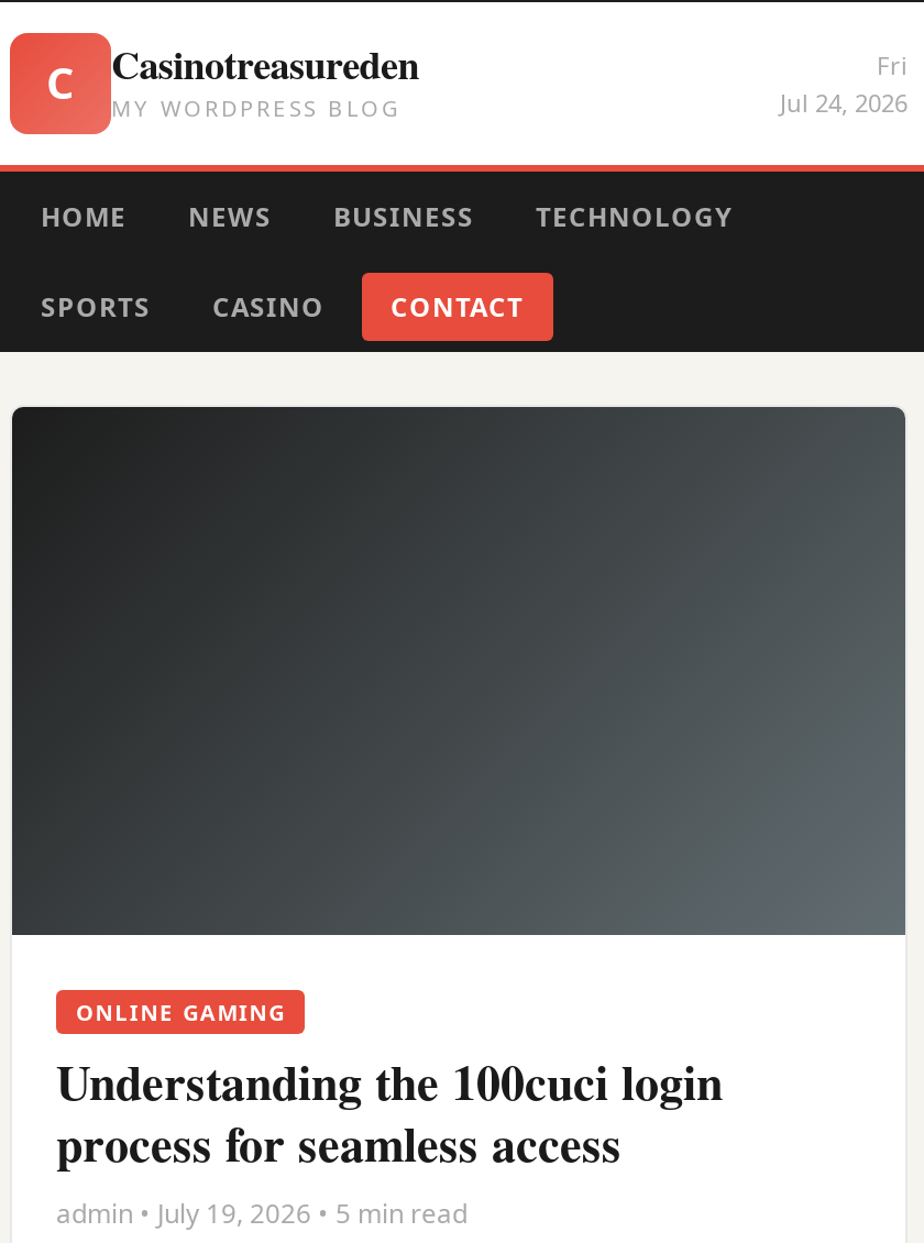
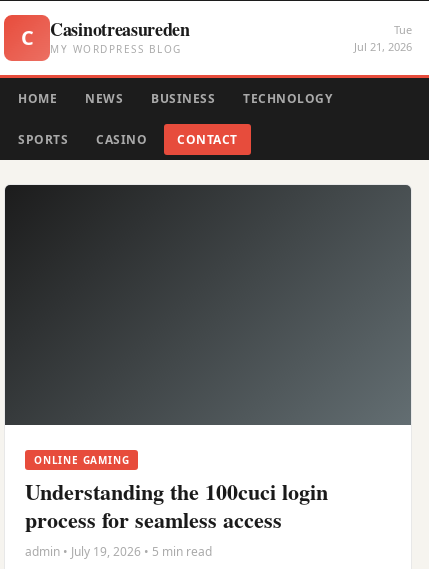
[780,48,908,119] Fri | Jul 24, 2026 -> [354,22,412,54] Tue | Jul 21, 2026

